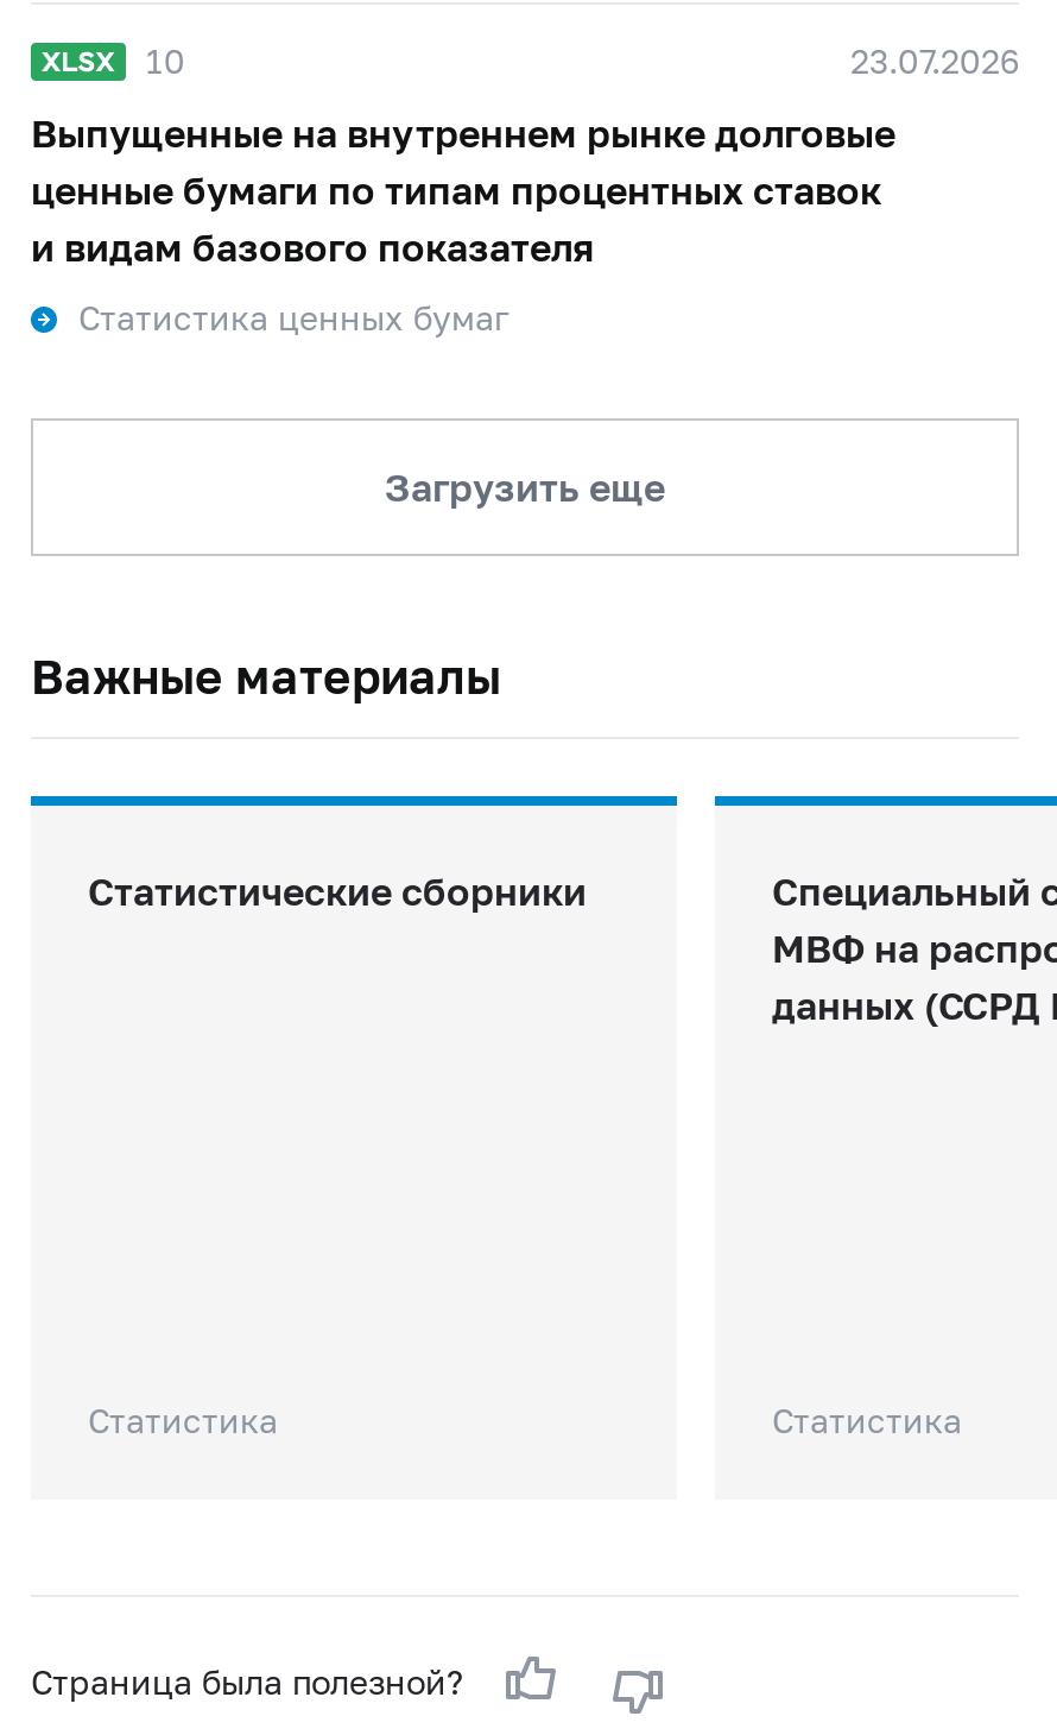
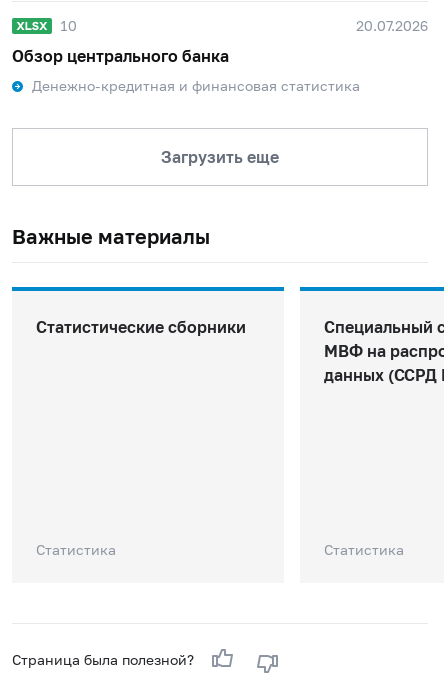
[850,40,1019,81] 23.07.2026 -> [356,17,428,34] 20.07.2026
[31,109,895,269] Выпущенные на внутреннем рынке долговые | ценные бумаги по типам процентных ставок | и видам базового показателя -> [12,46,229,65] Обзор центрального банка
[78,297,511,337] Статистика ценных бумаг -> [32,77,360,94] Денежно-кредитная и финансовая статистика

